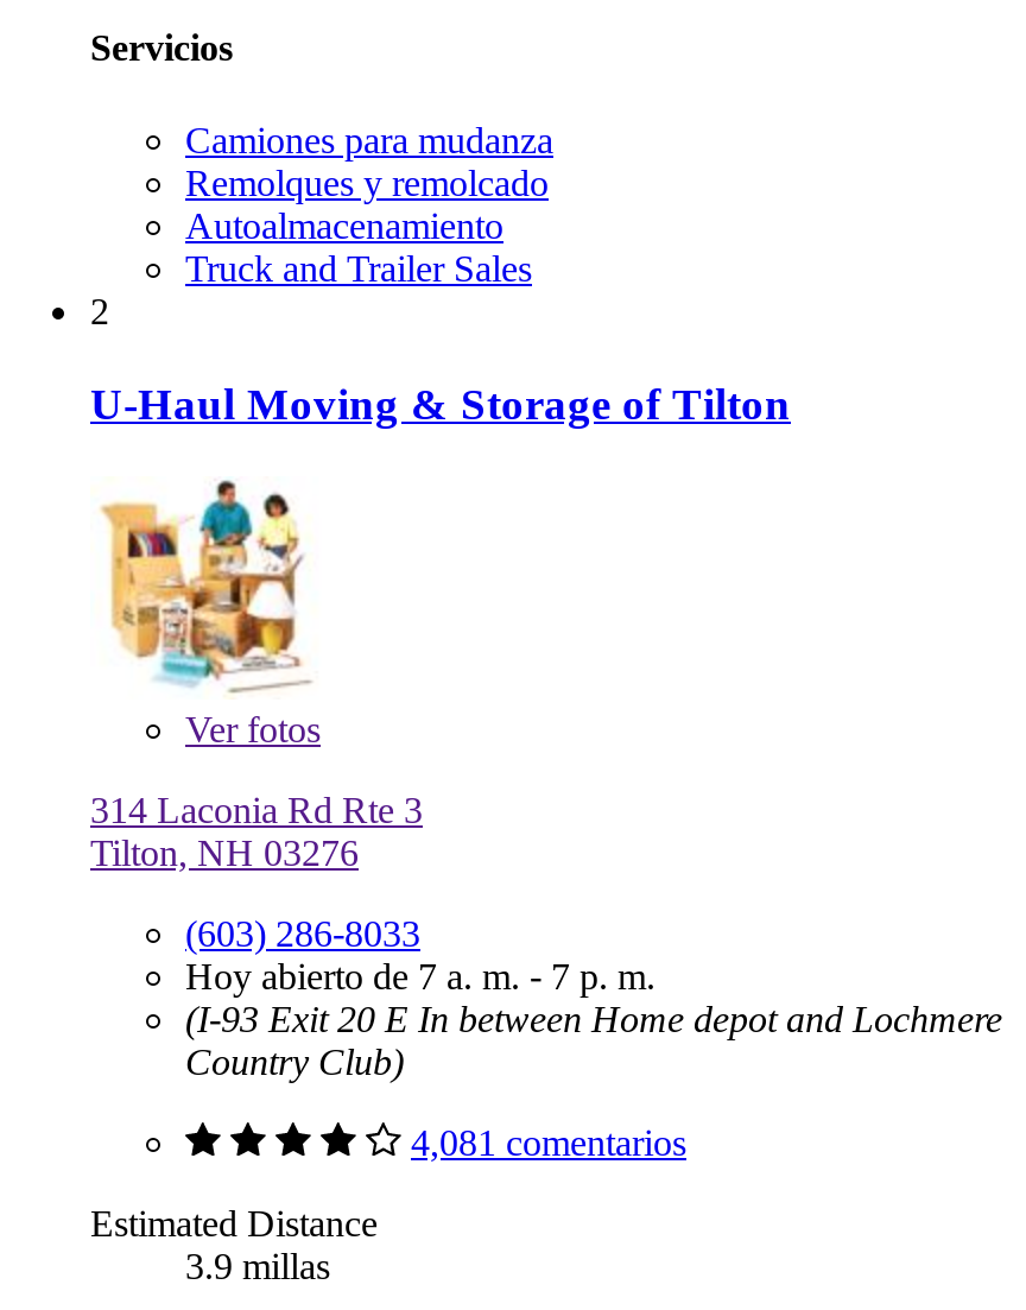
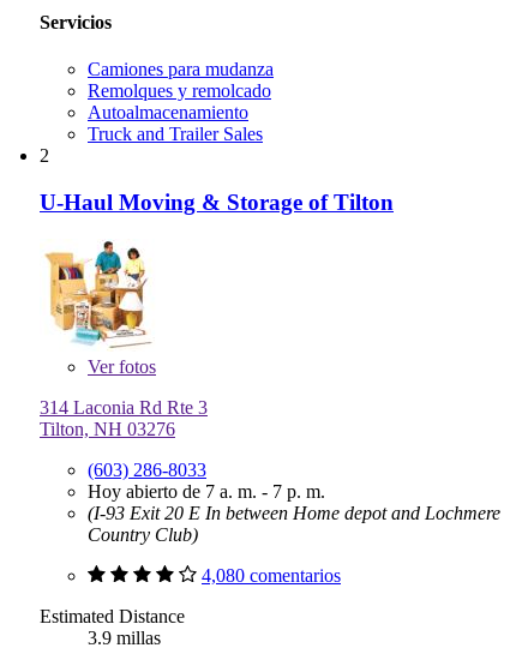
[411,1121,686,1162] 4,081 comentarios -> [202,565,341,585] 4,080 comentarios

